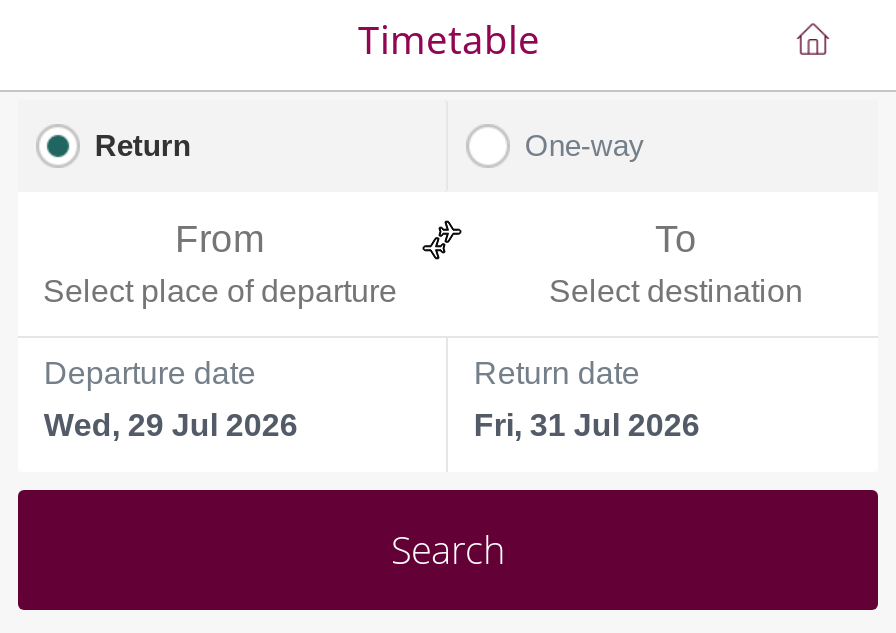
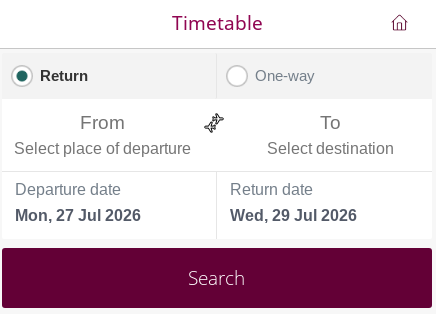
[44,408,298,442] Wed, 29 Jul 2026 -> [15,207,141,224] Mon, 27 Jul 2026
[474,408,700,442] Fri, 31 Jul 2026 -> [230,207,357,224] Wed, 29 Jul 2026

